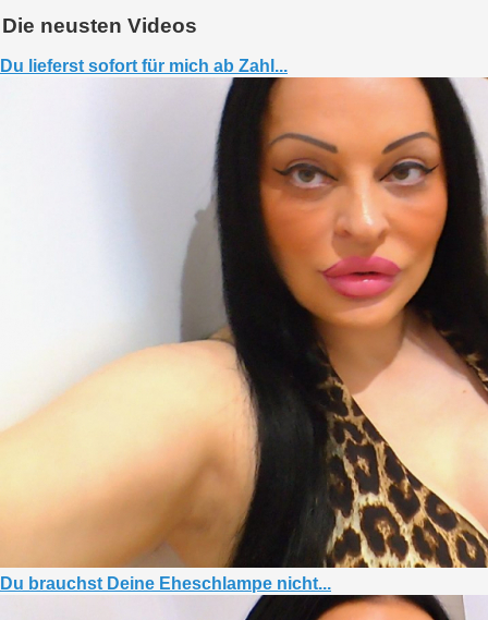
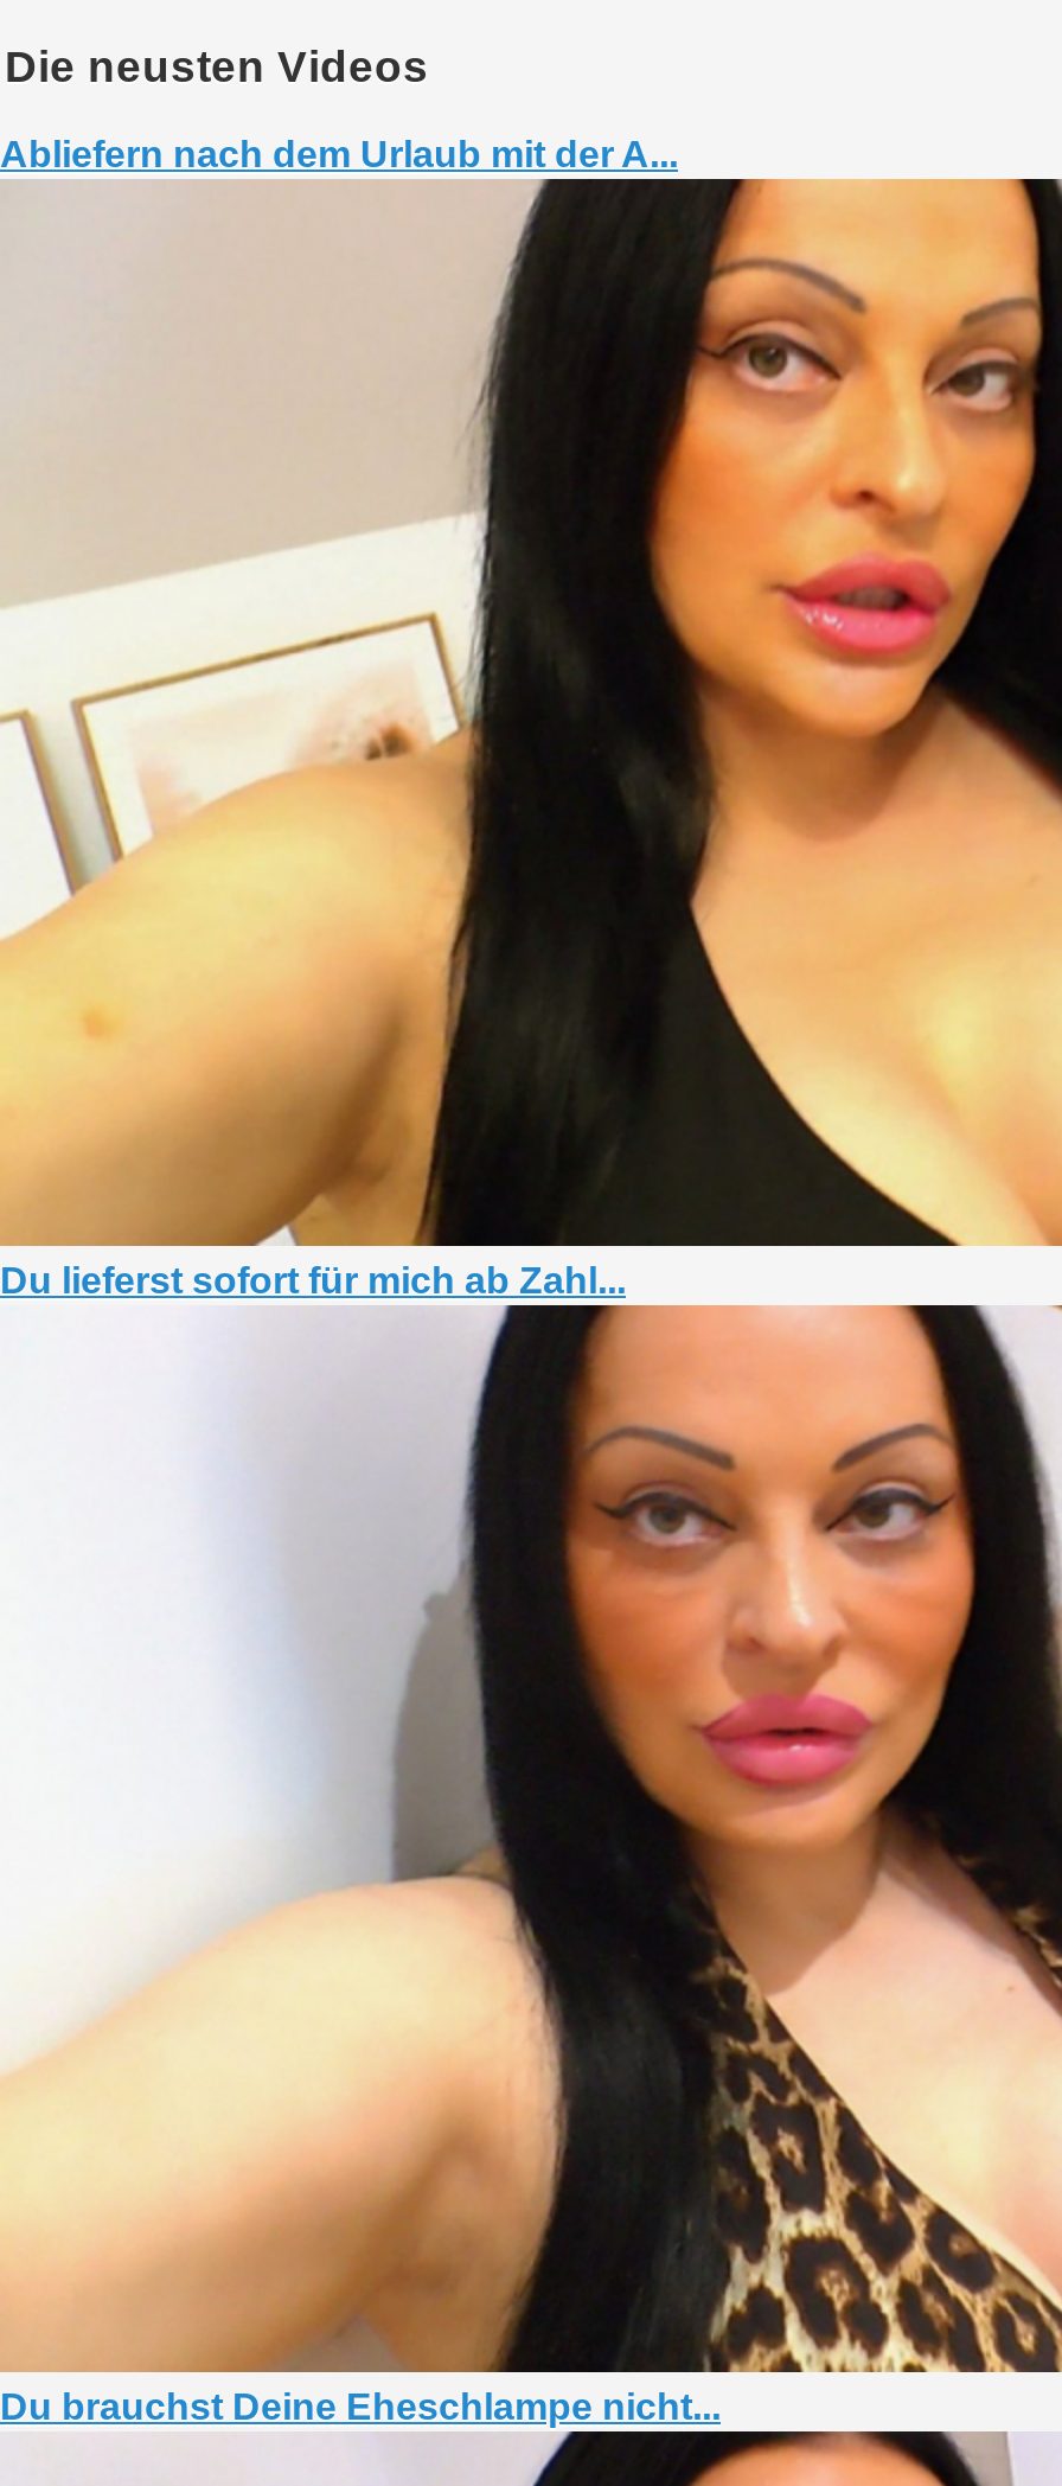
none -> [0,134,678,175] Abliefern nach dem Urlaub mit der A...
none -> [7,177,1055,1248] [image]

